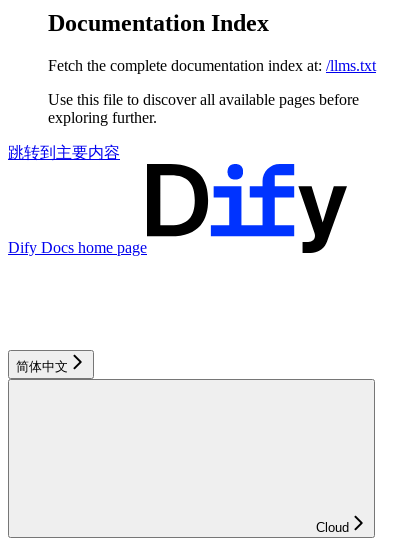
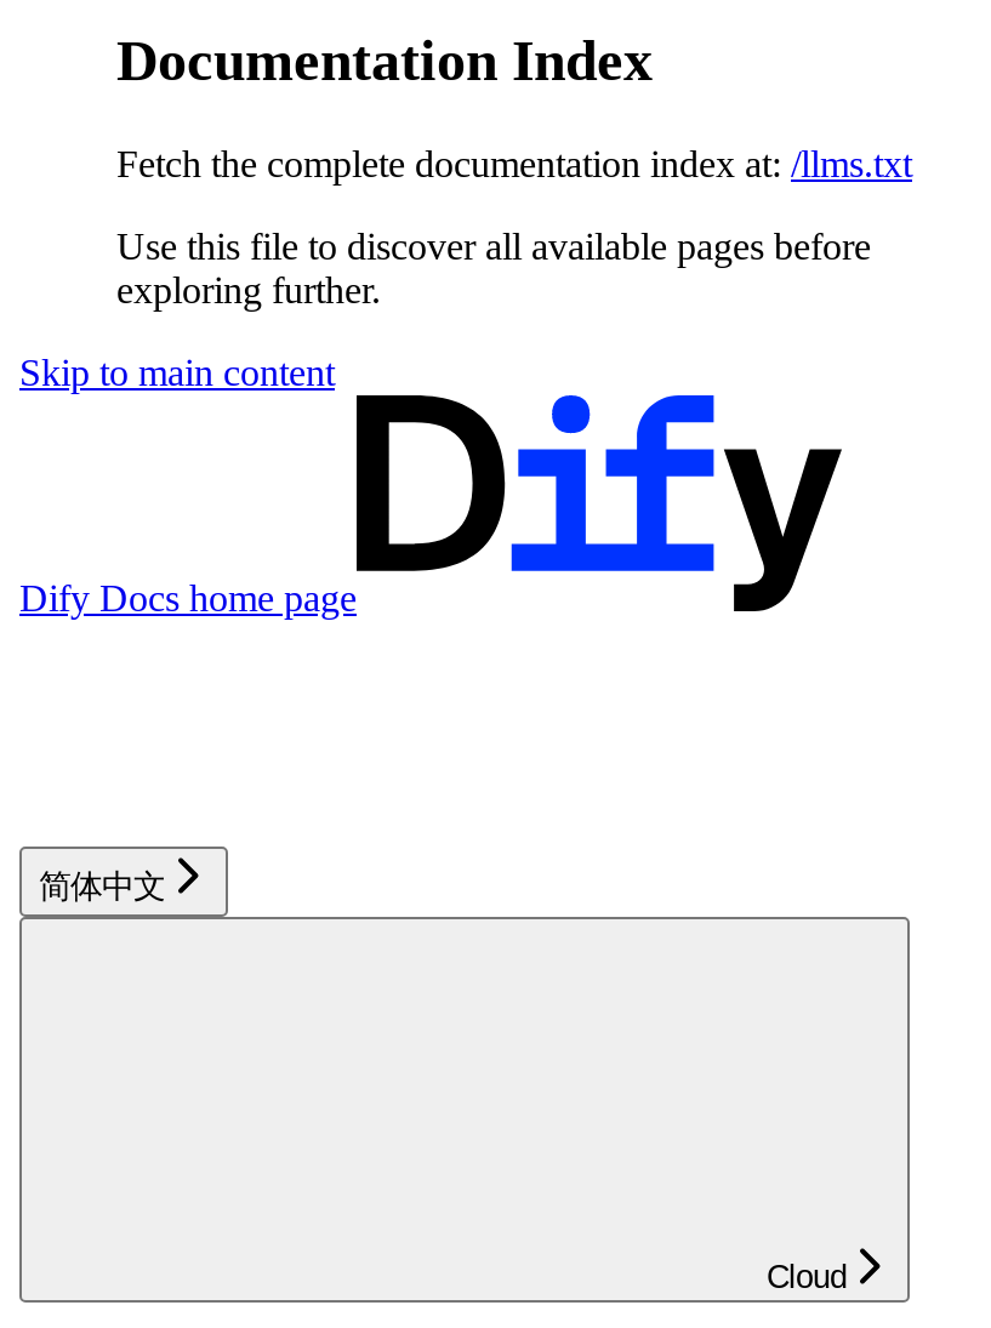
[8,144,120,161] 跳转到主要内容 -> [19,351,335,392] Skip to main content

